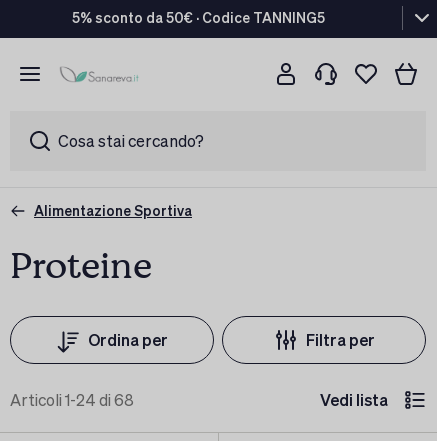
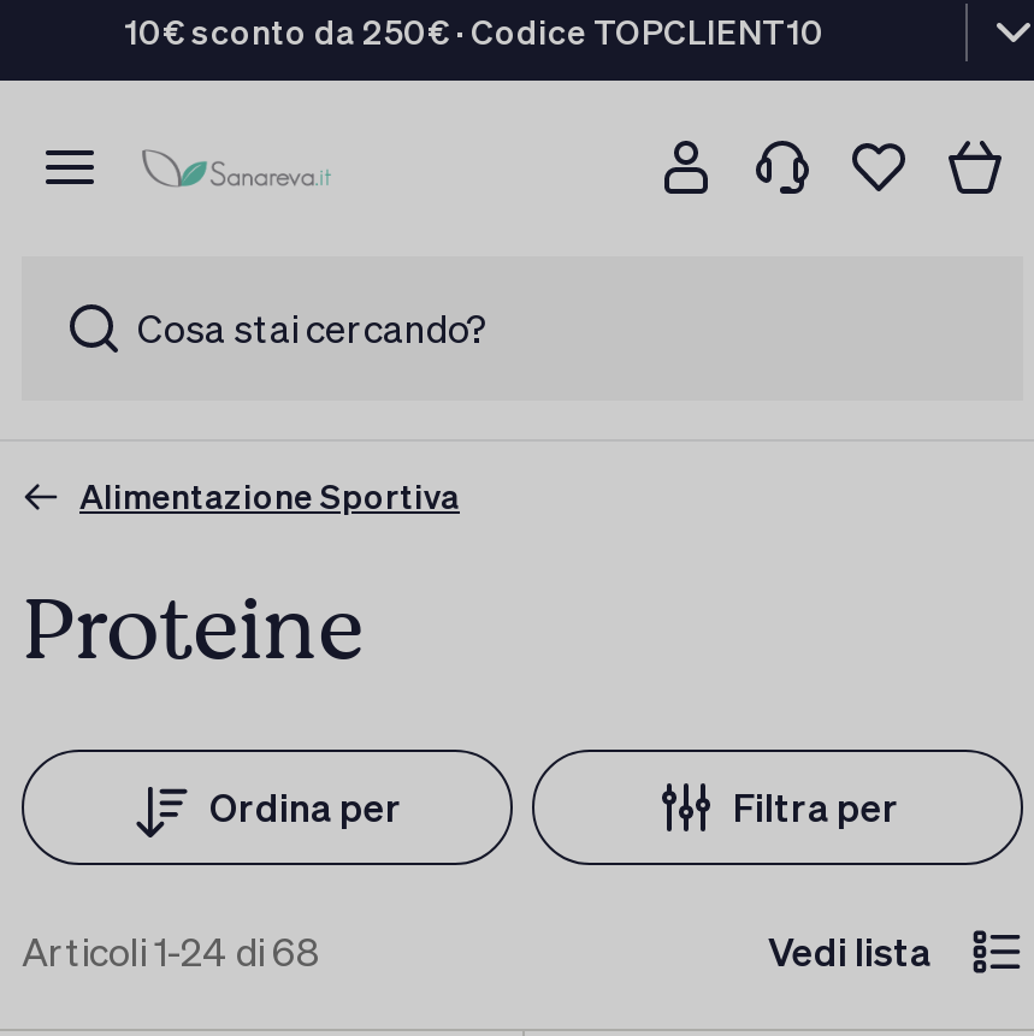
[71,9,324,26] 5% sconto da 50€ · Codice TANNING5 -> [124,11,825,52] 10€ sconto da 250€ · Codice TOPCLIENT10

